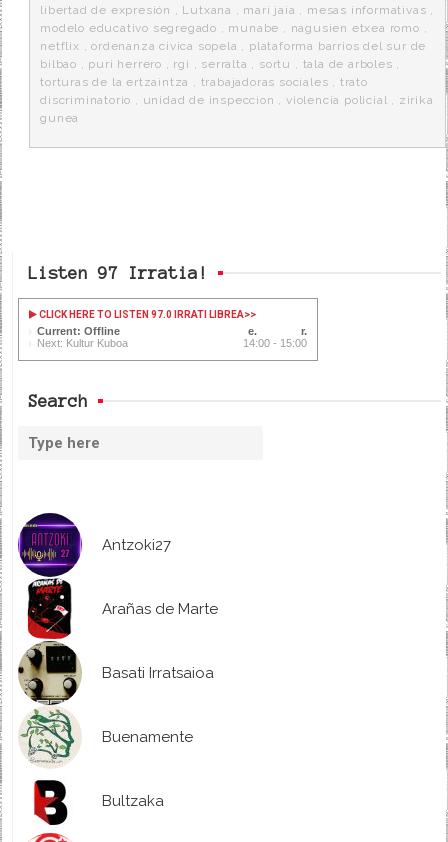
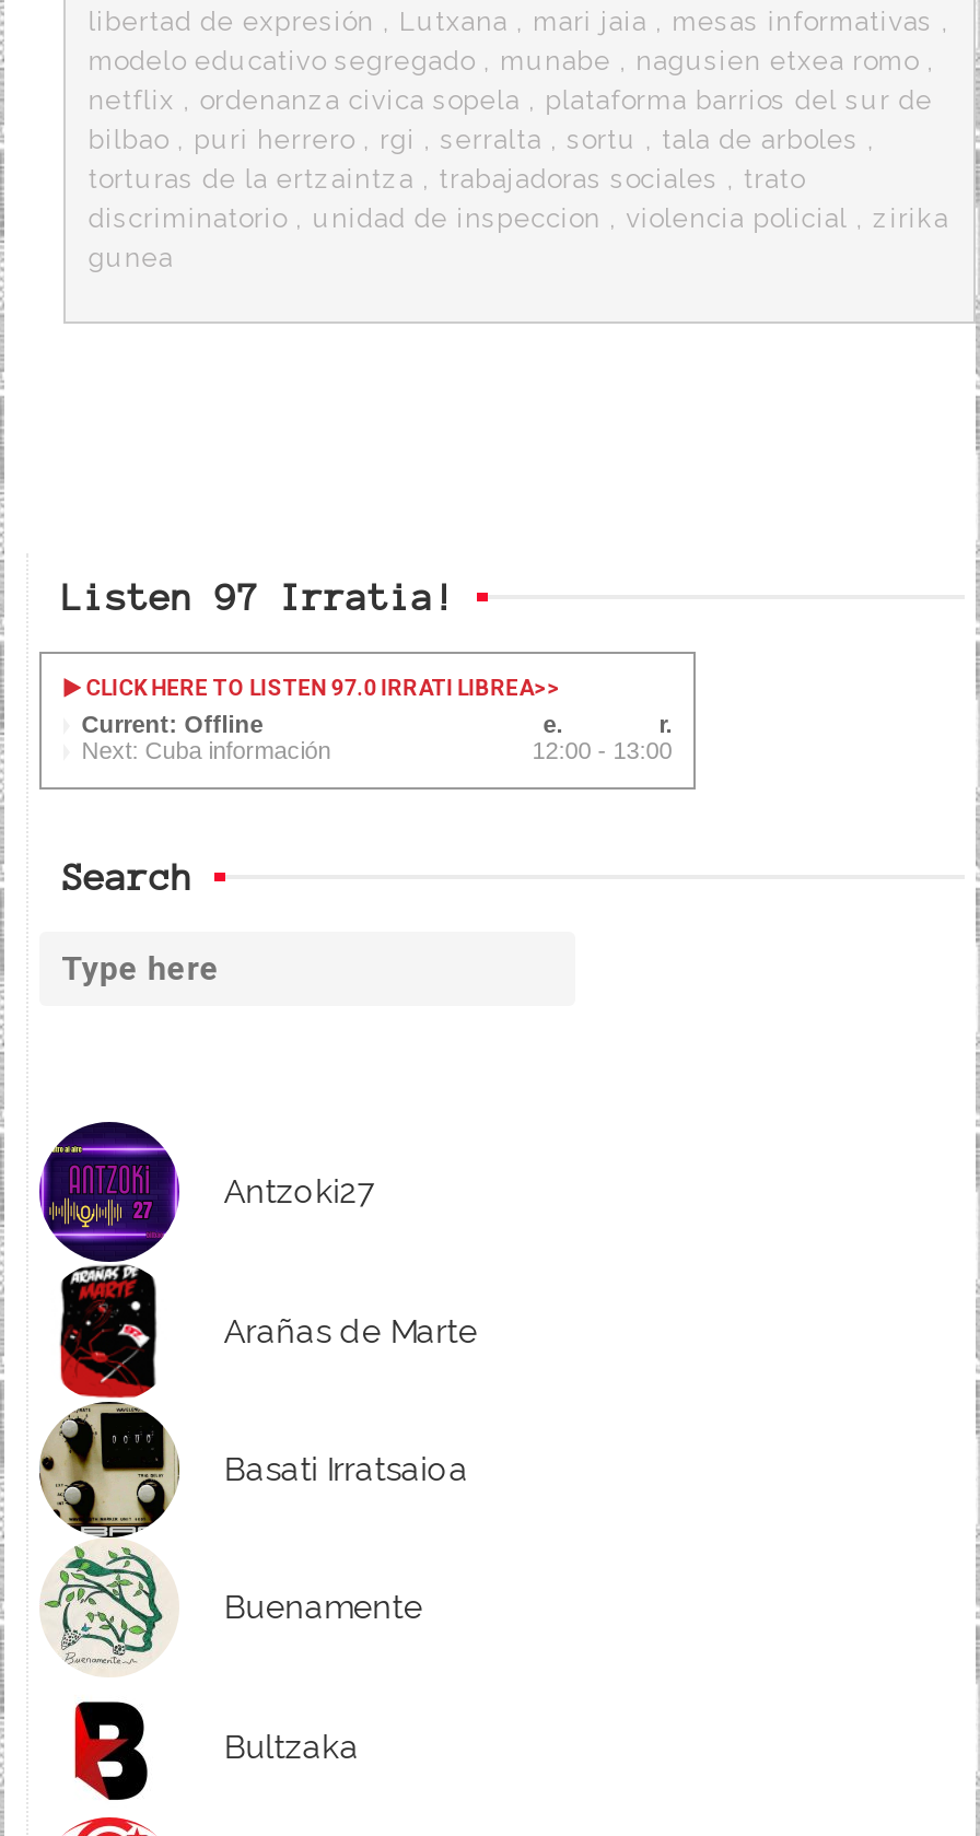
[37,337,128,349] Next: Kultur Kuboa -> [81,737,331,763] Next: Cuba información
[243,337,307,349] 14:00 - 15:00 -> [532,737,672,763] 12:00 - 13:00

